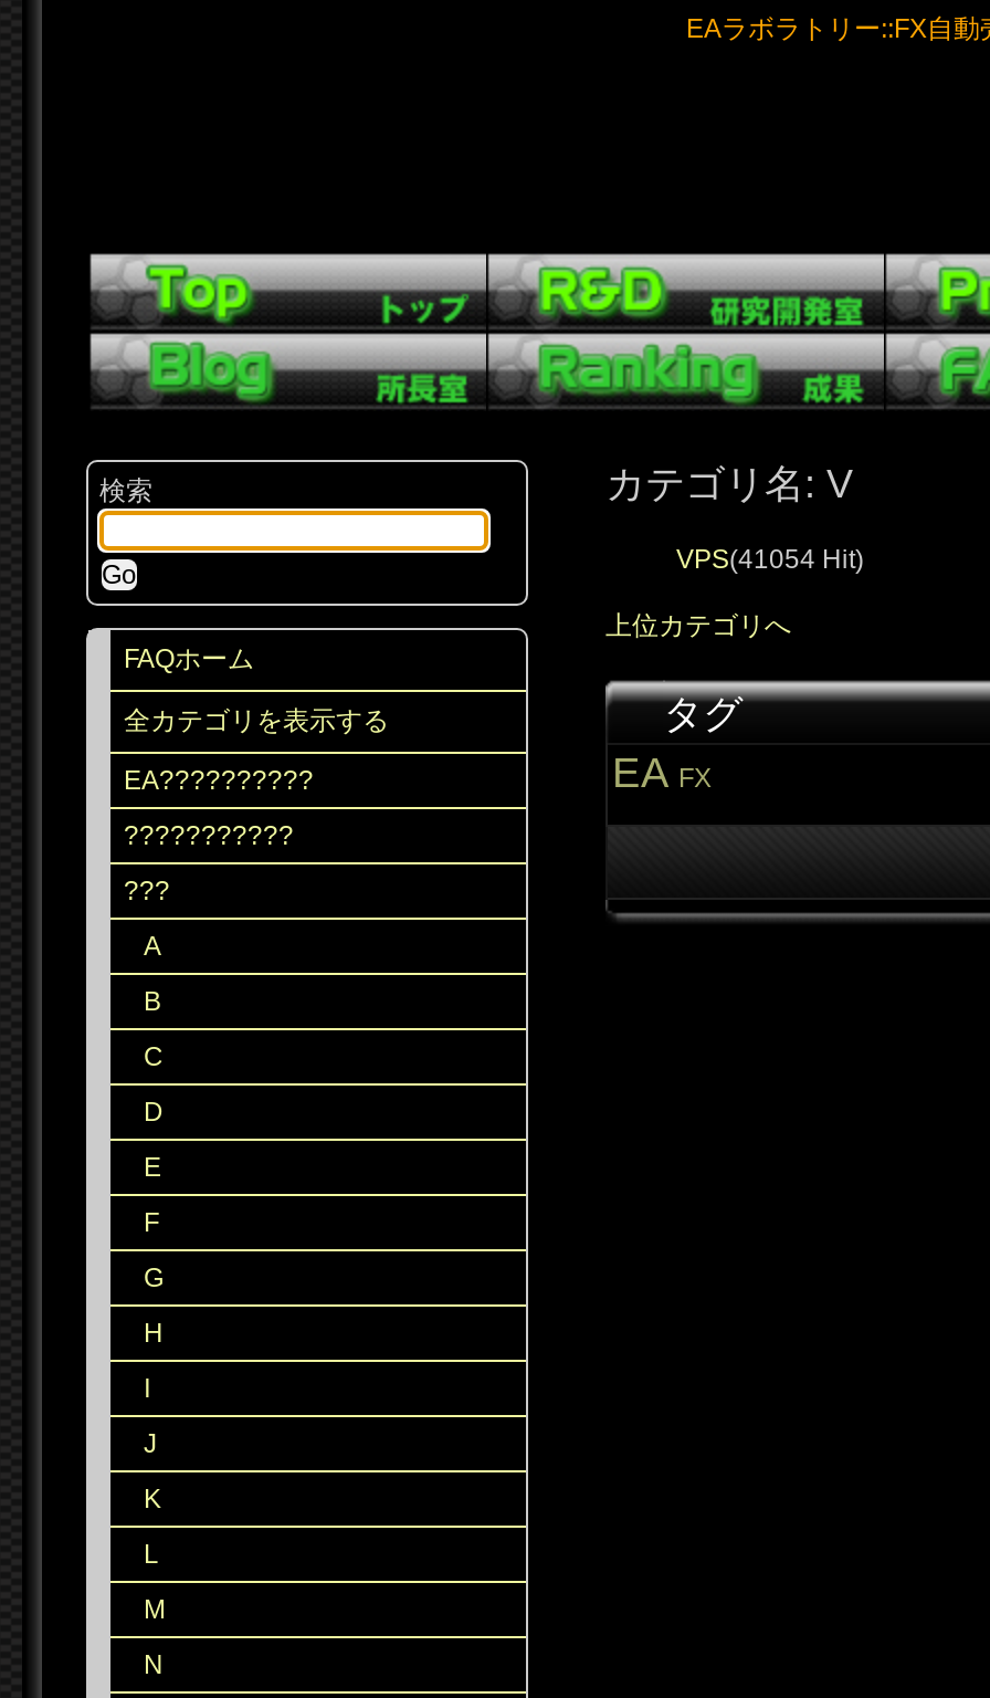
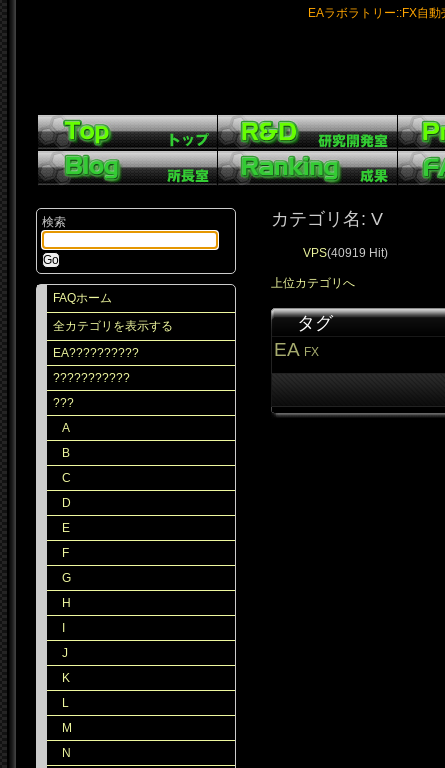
[676,544,864,575] VPS(41054 Hit) -> [303,246,388,260] VPS(40919 Hit)

